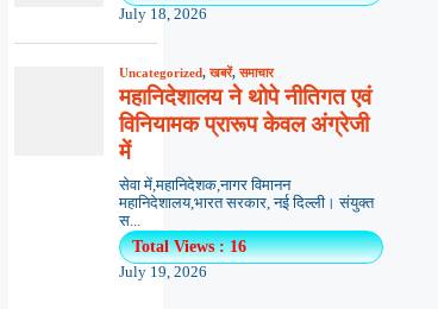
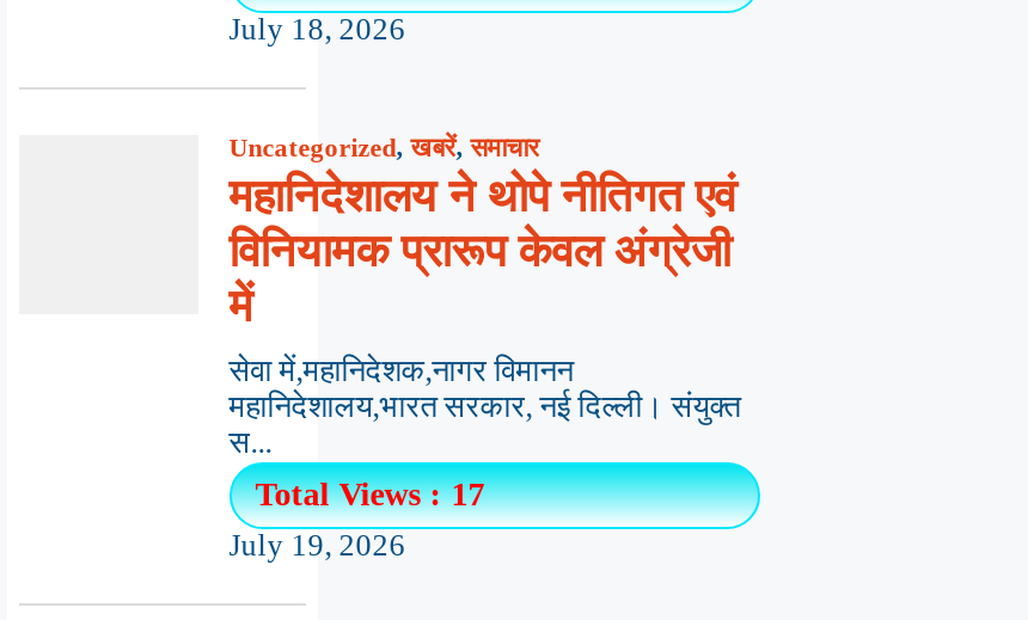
[132,237,246,255] Total Views : 16 -> [255,477,485,513] Total Views : 17

